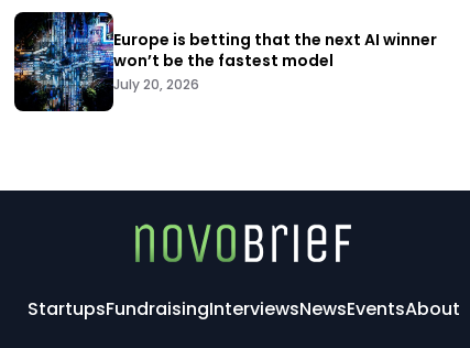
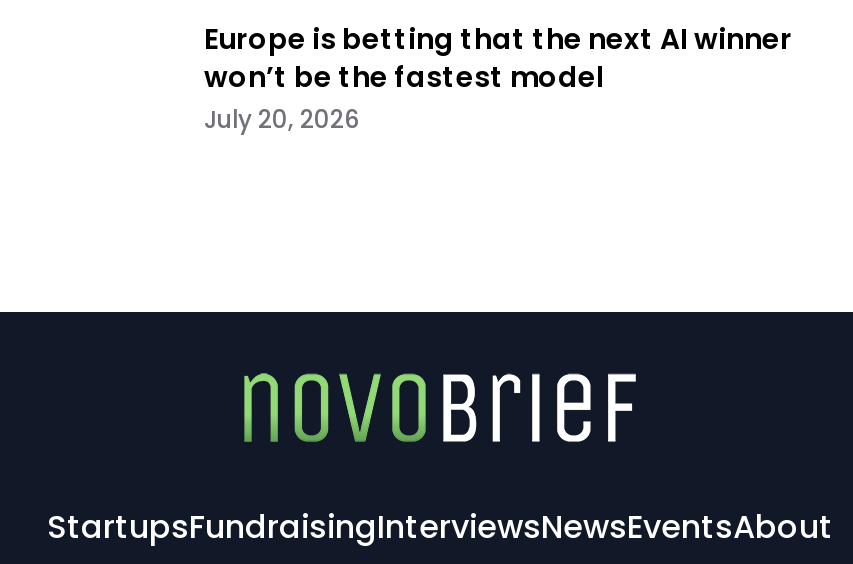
[13,11,114,112] [image] -> none

